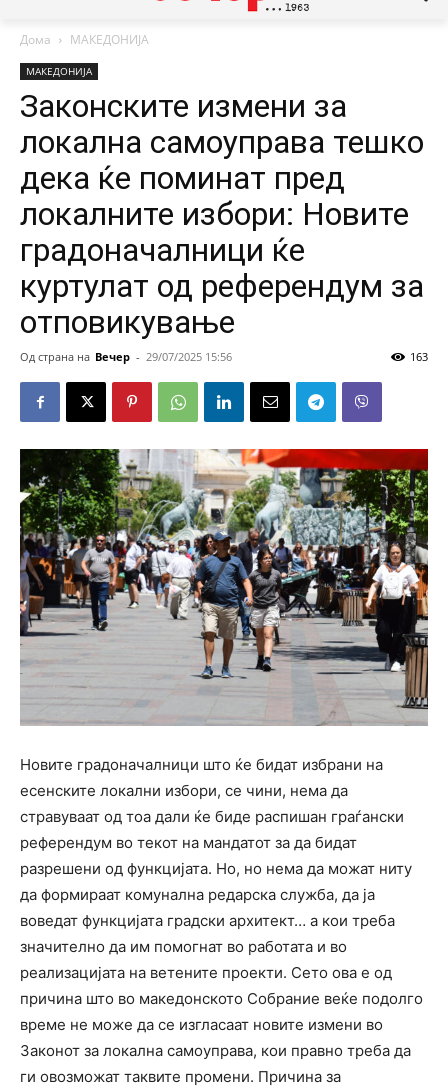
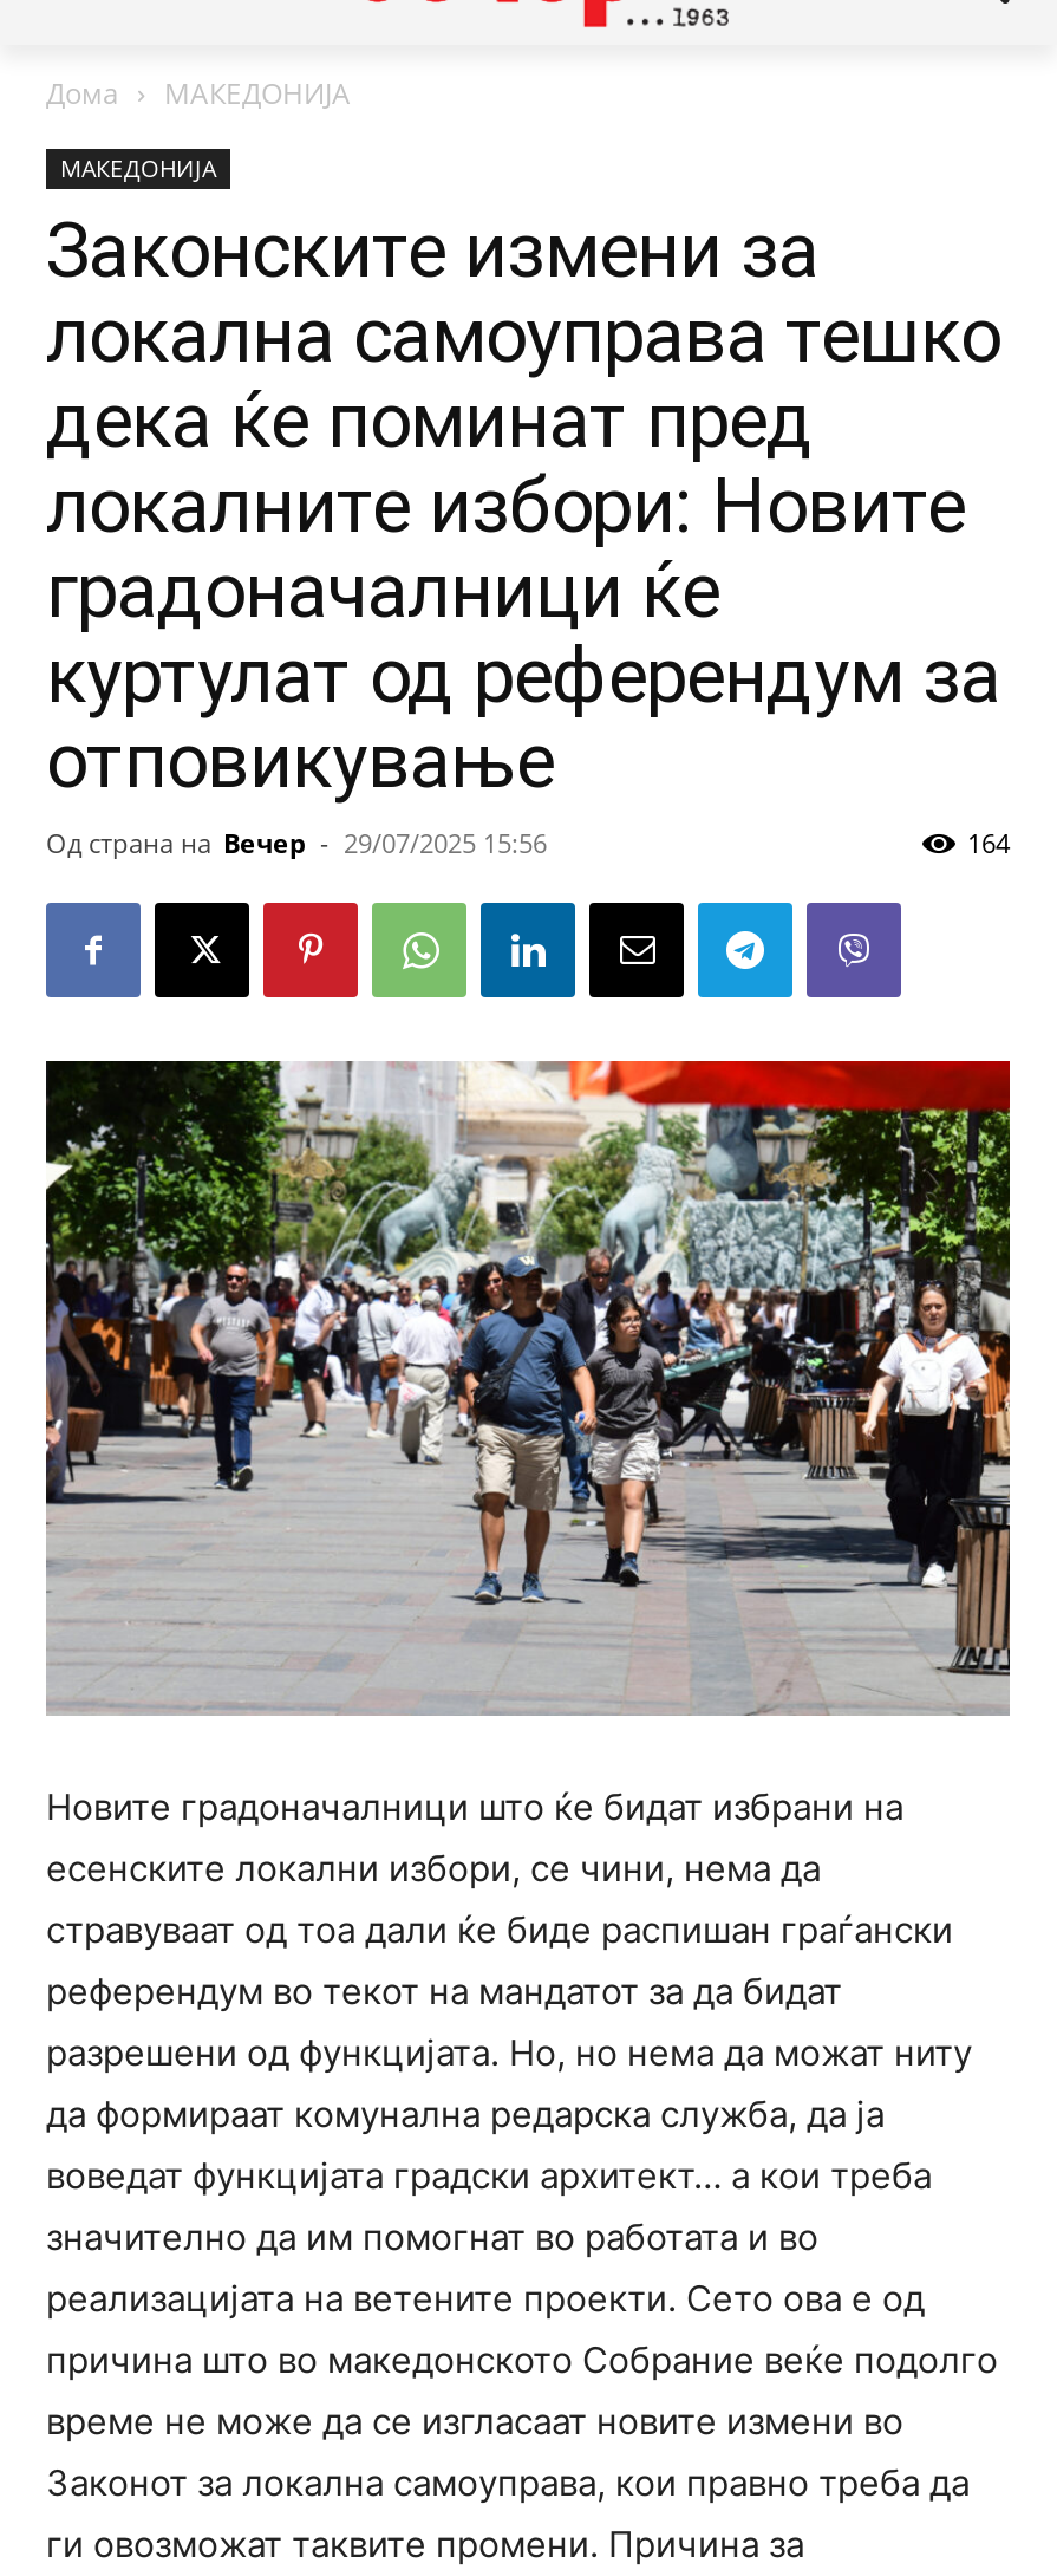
[410,349,428,364] 163 -> [967,825,1010,860] 164

